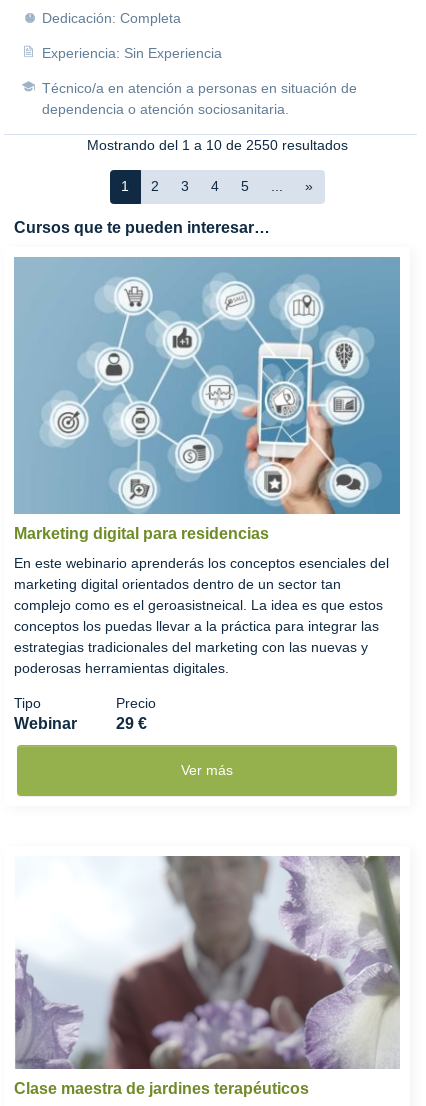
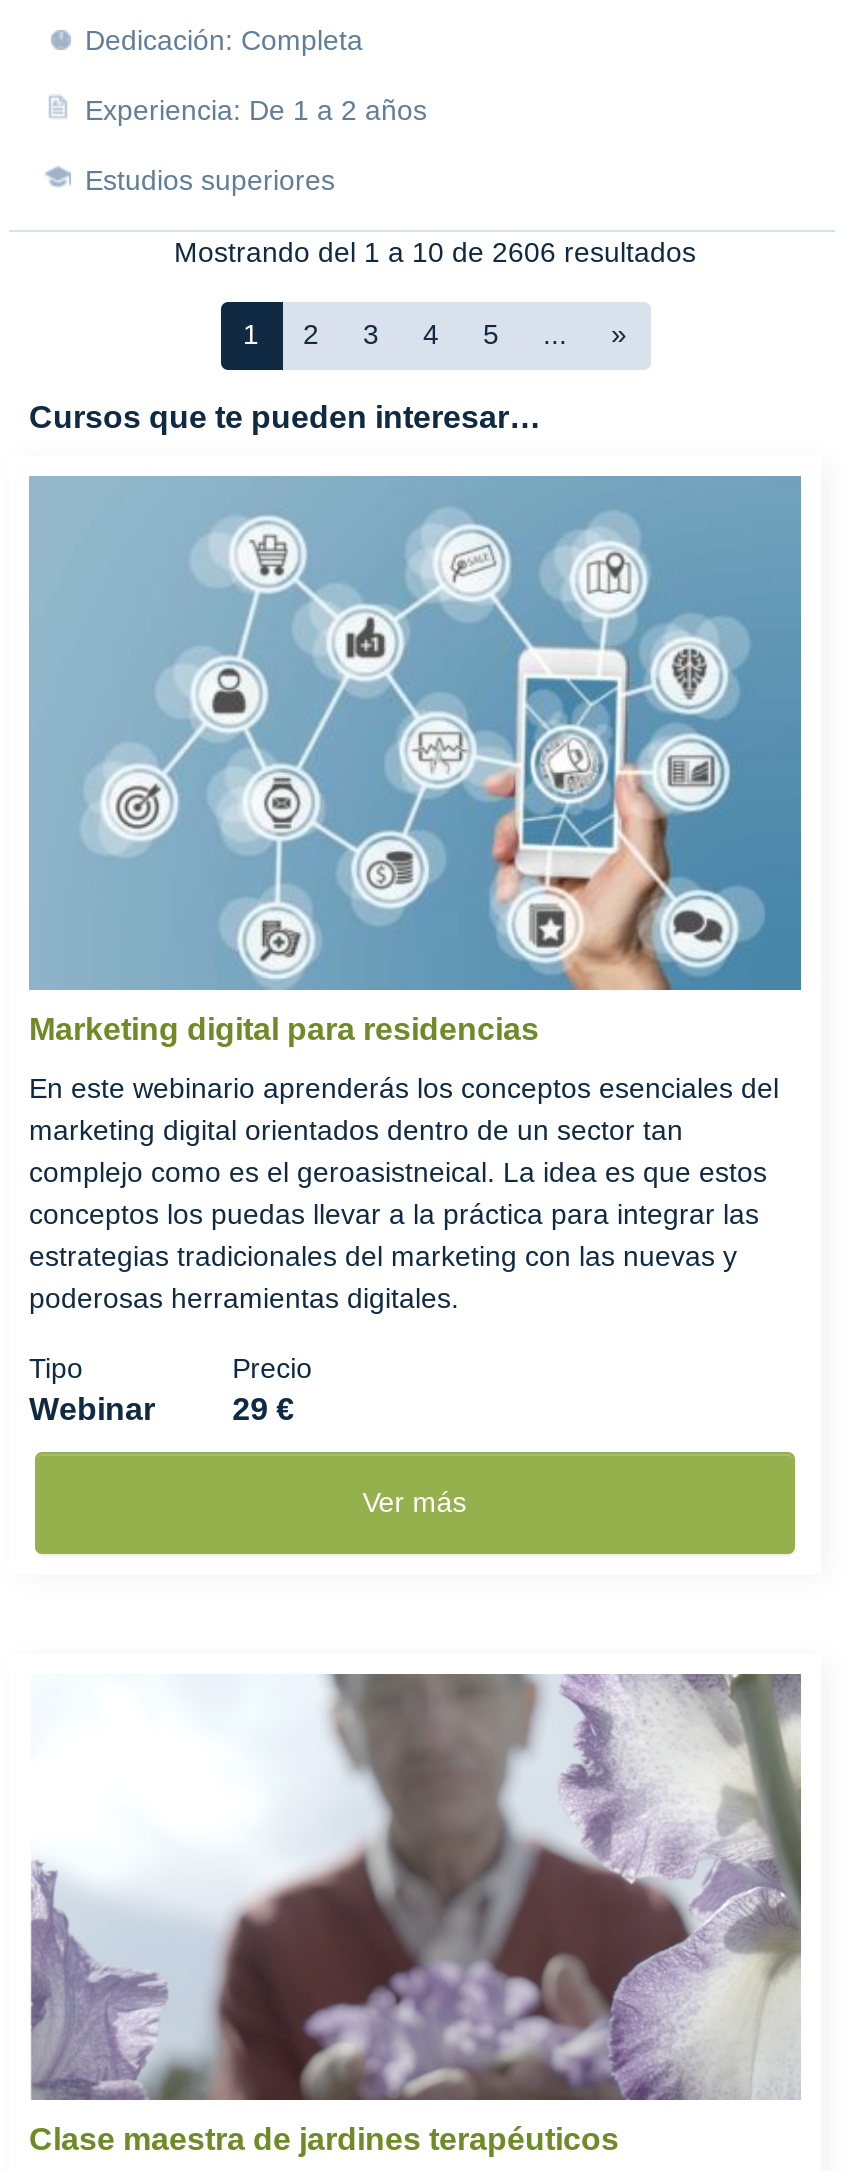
[42,45,222,61] Experiencia: Sin Experiencia -> [85,94,427,126] Experiencia: De 1 a 2 años
[42,80,357,117] Técnico/a en atención a personas en situación de | dependencia o atención sociosanitaria. -> [85,164,335,196] Estudios superiores
[86,137,347,153] Mostrando del 1 a 10 de 2550 resultados -> [174,236,696,268] Mostrando del 1 a 10 de 2606 resultados

